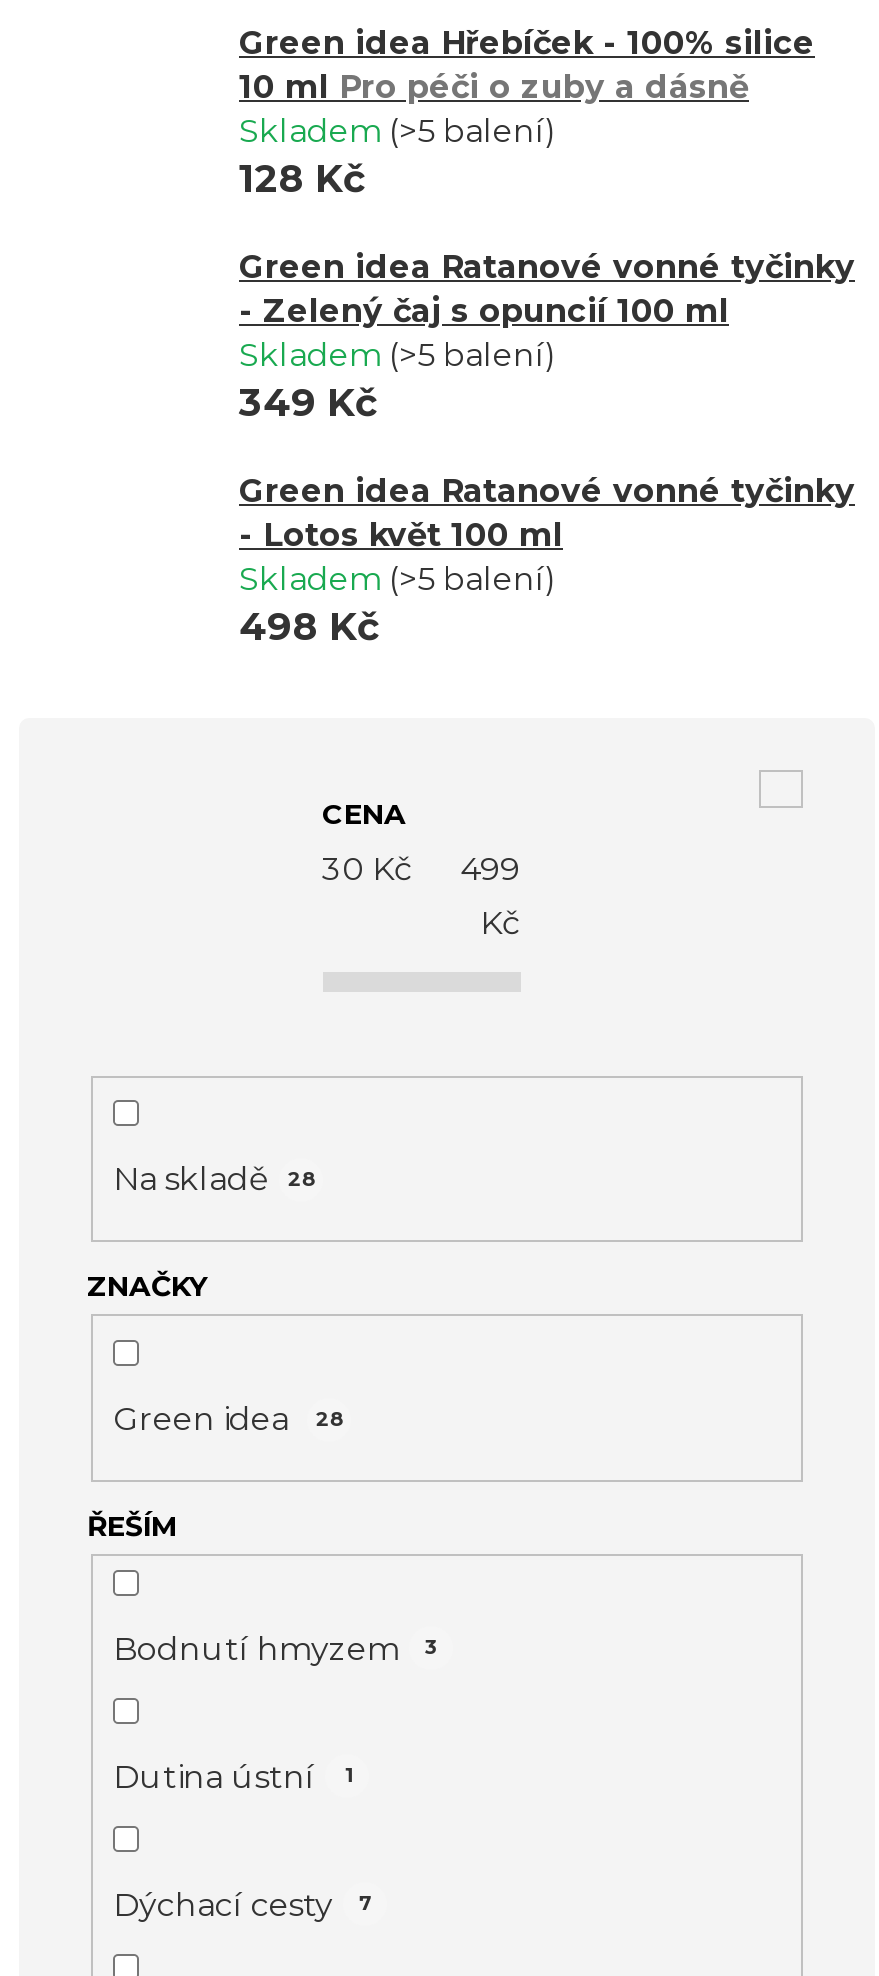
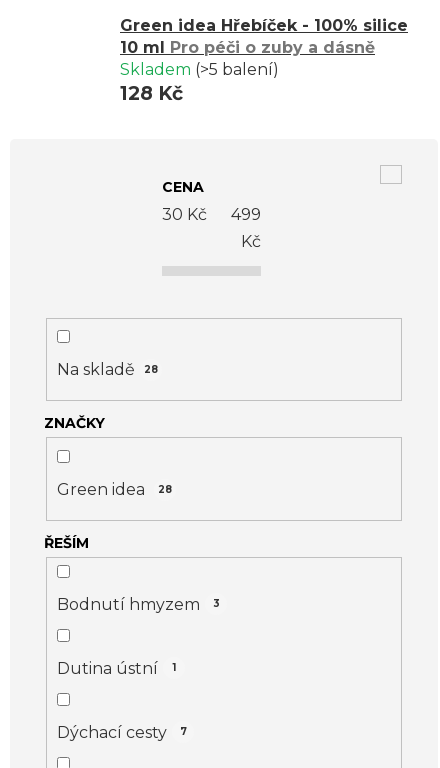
[239,248,855,650] Green idea Ratanové vonné tyčinky | - Zelený čaj s opuncií 100 ml | Skladem (>5 balení) | 349 Kč | Green idea Ratanové vonné tyčinky | - Lotos květ 100 ml | Skladem (>5 balení) | 498 Kč -> none

